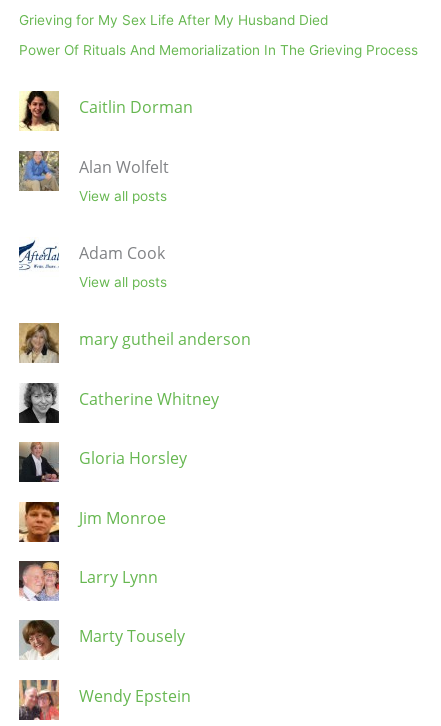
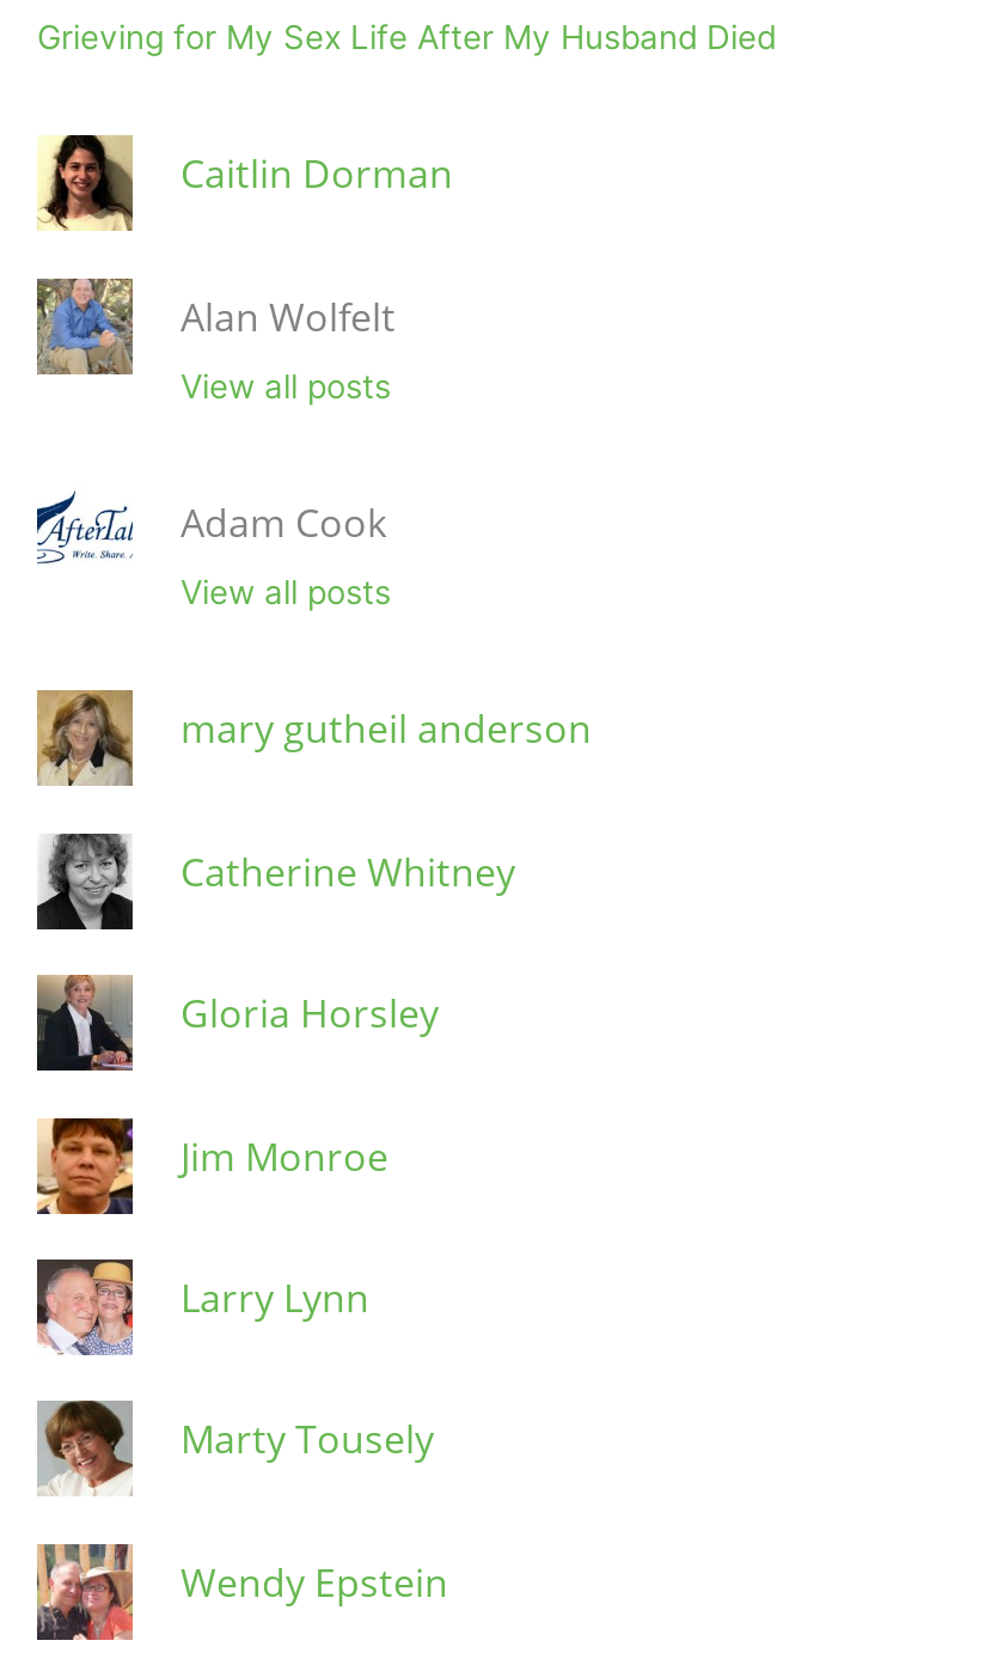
[19,42,418,58] Power Of Rituals And Memorialization In The Grieving Process -> none

